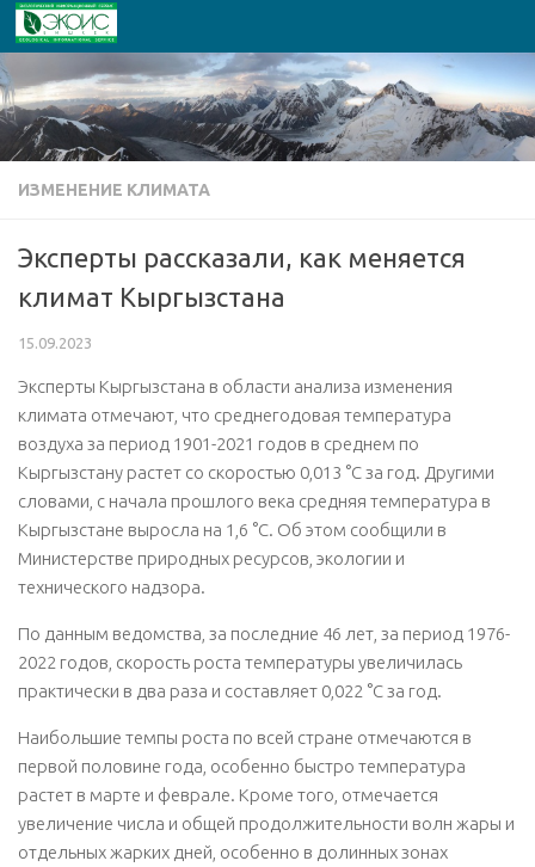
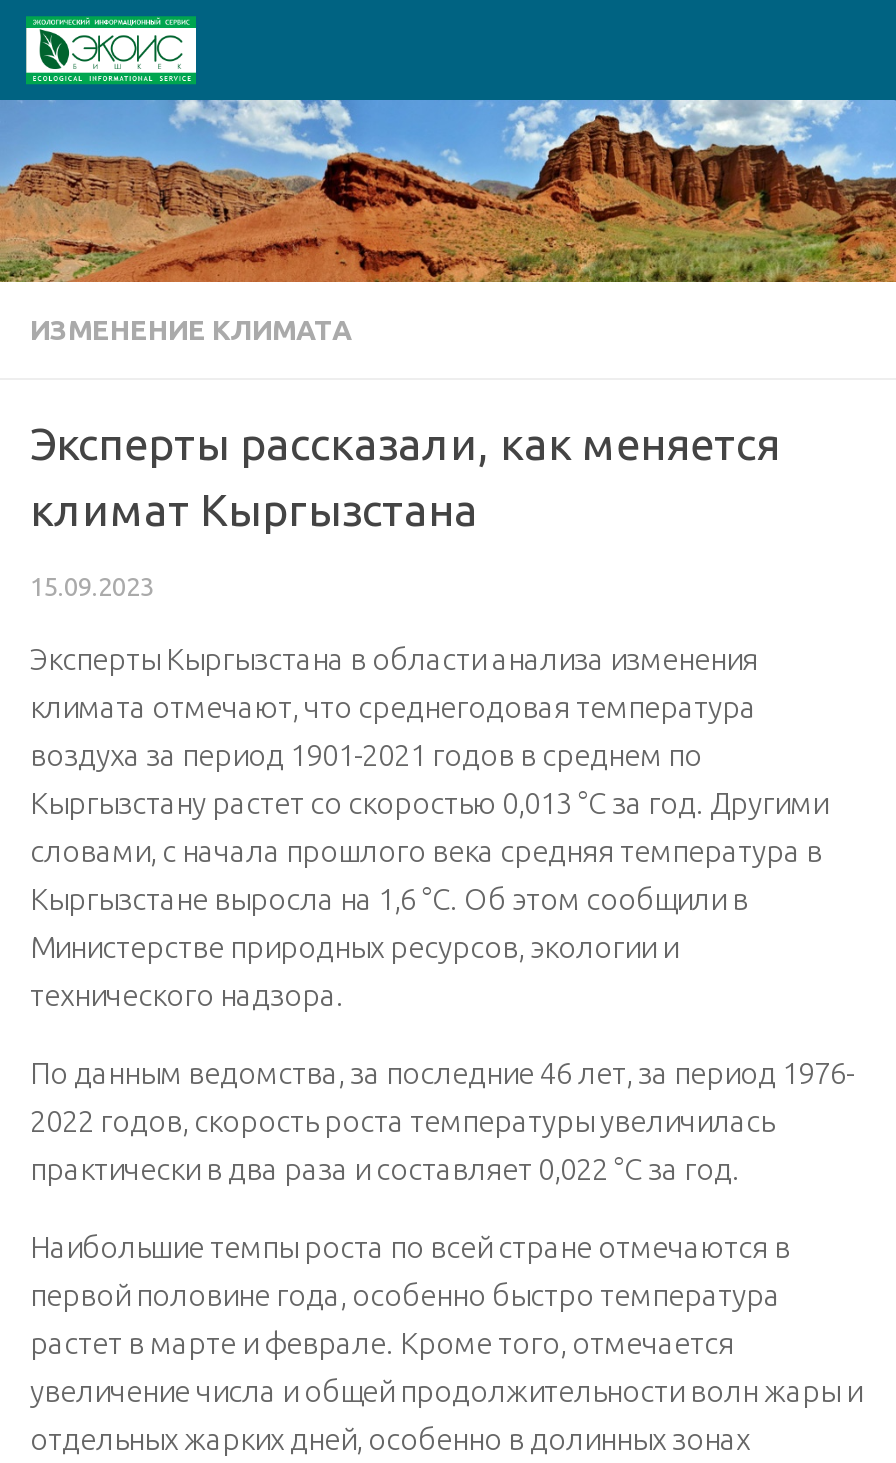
[4,53,531,162] [image] -> [6,100,890,284] [image]

